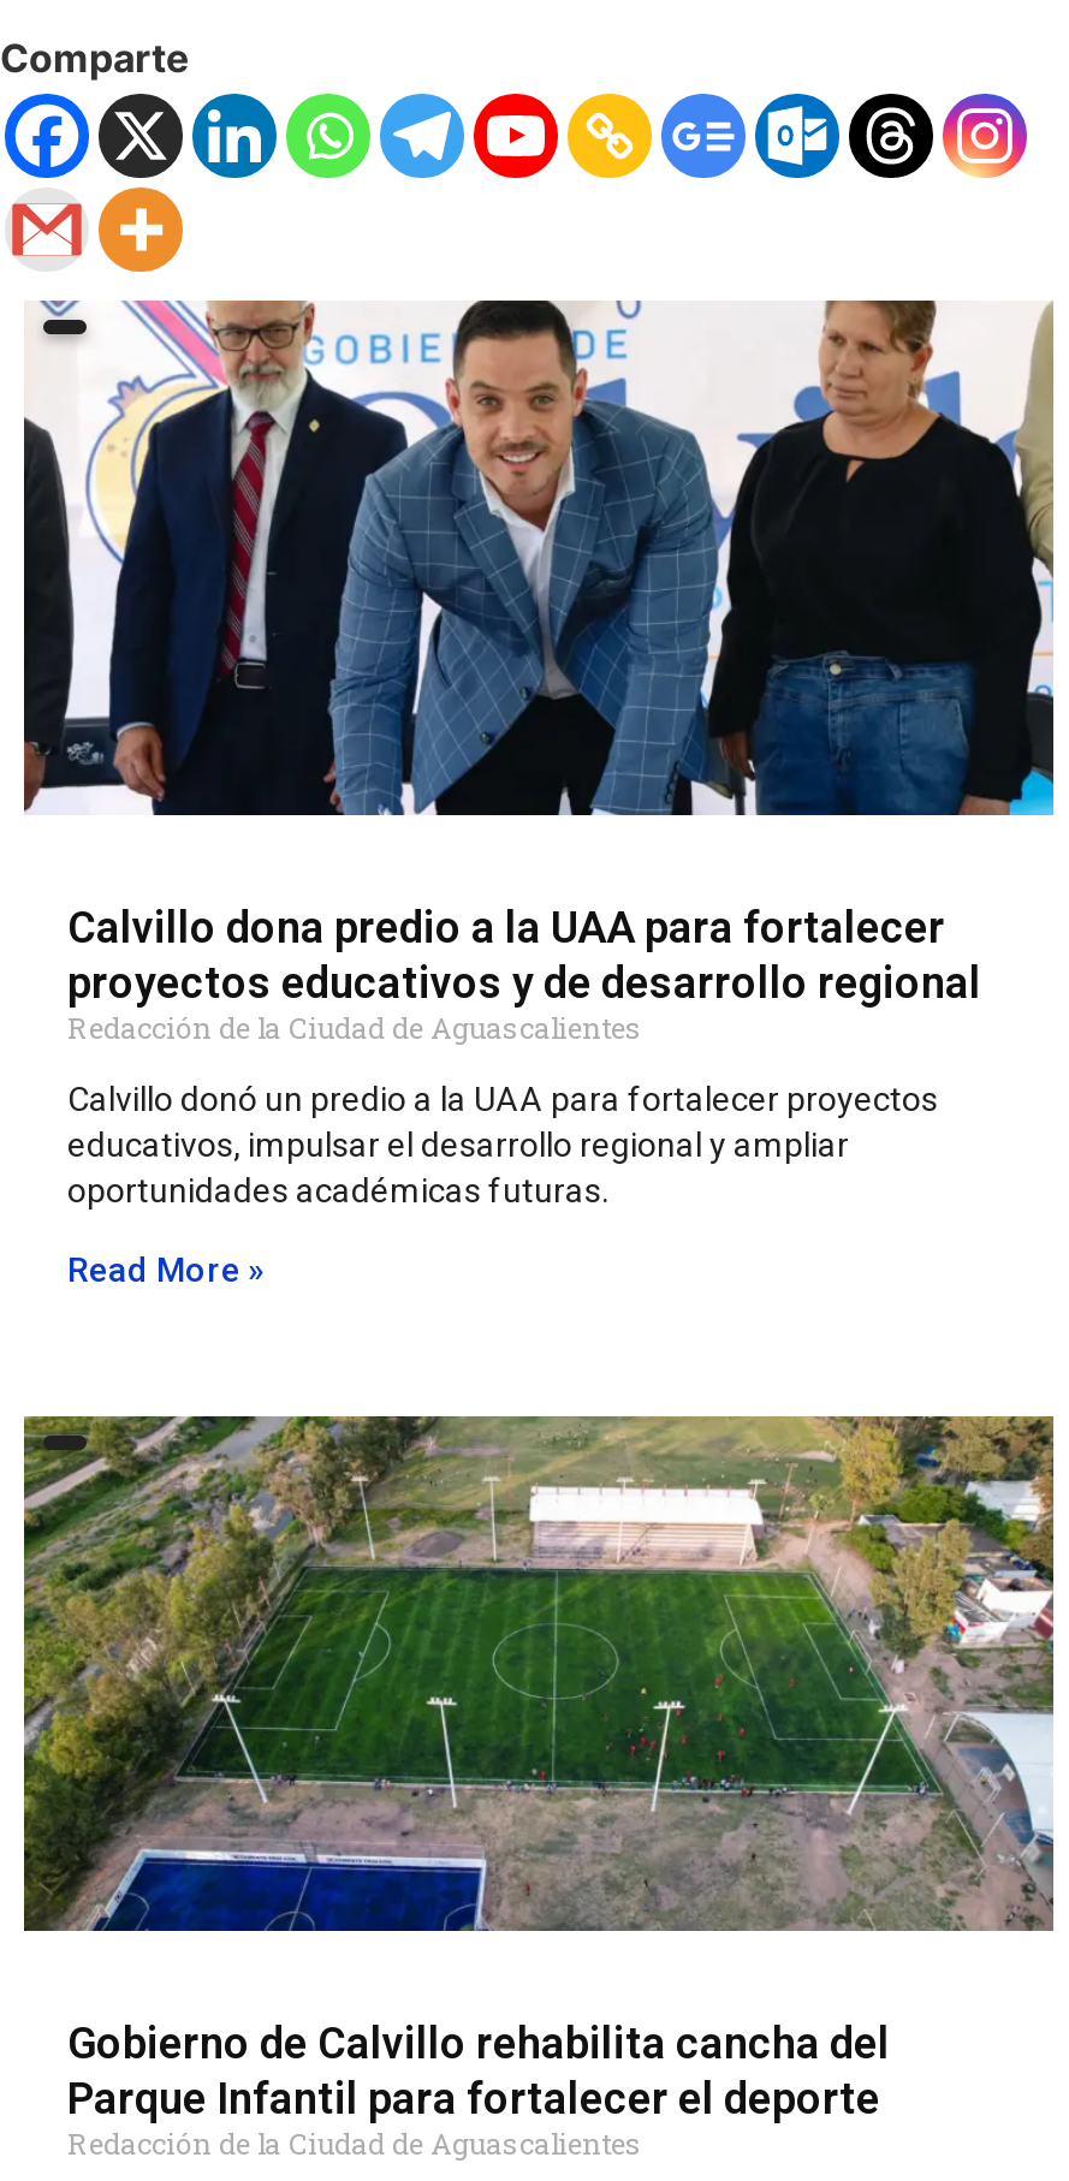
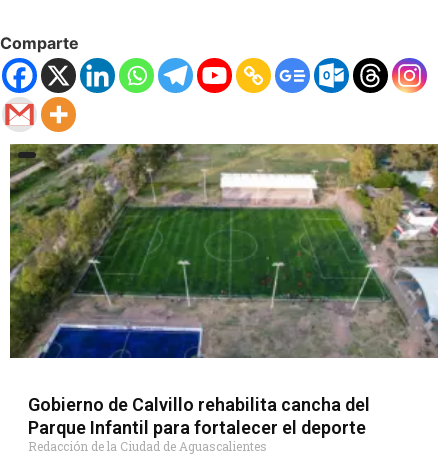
[22,298,1056,1289] [image] | Calvillo dona predio a la UAA para fortalecer | proyectos educativos y de desarrollo regional | Redacción de la Ciudad de Aguascalientes | Calvillo donó un predio a la UAA para fortalecer proyectos | educativos, impulsar el desarrollo regional y ampliar | oportunidades académicas futuras. | Read More » -> none

